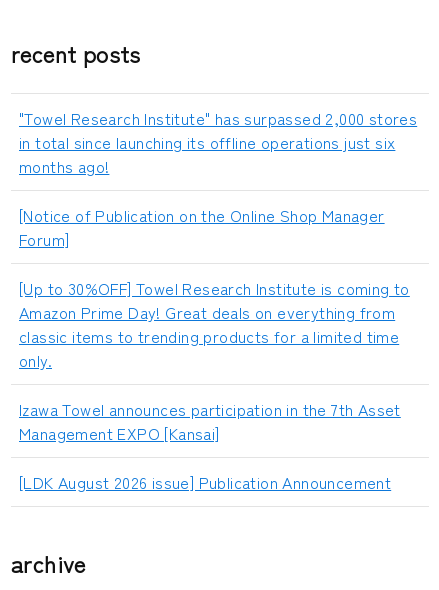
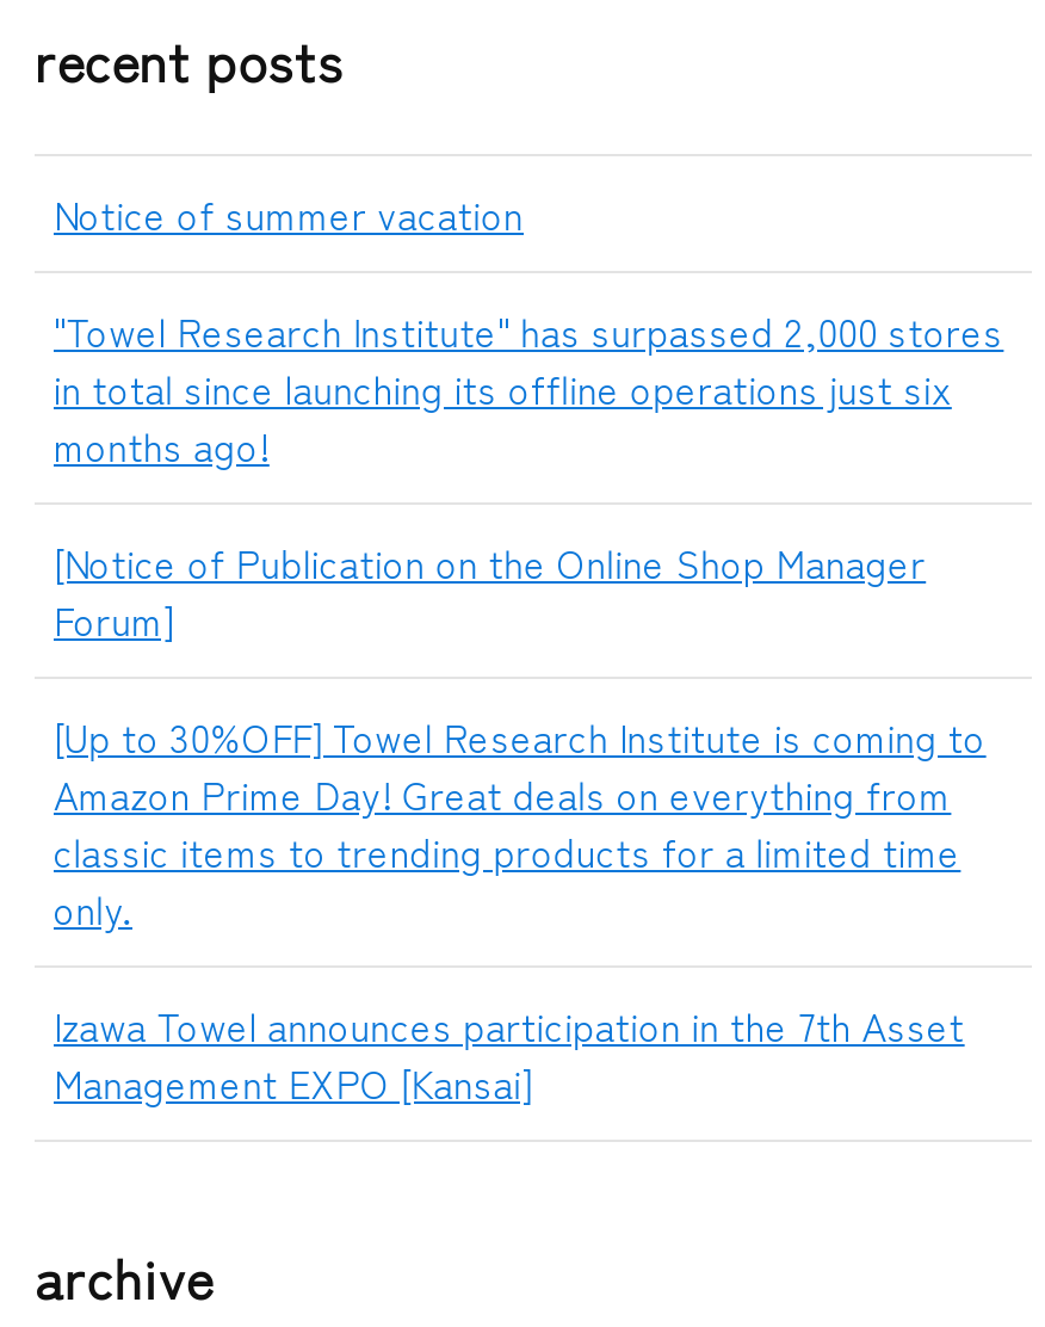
none -> [54,184,524,242] Notice of summer vacation
moved [19,106,417,445] -> [54,301,1004,1111]: "Towel Research Institute" has surpassed 2,000 stores | in total since launching its offline operations just six | months ago! | ... | Izawa Towel announces participation in the 7th Asset | Management EXPO [Kansai]
[19,470,391,494] [LDK August 2026 issue] Publication Announcement -> none

